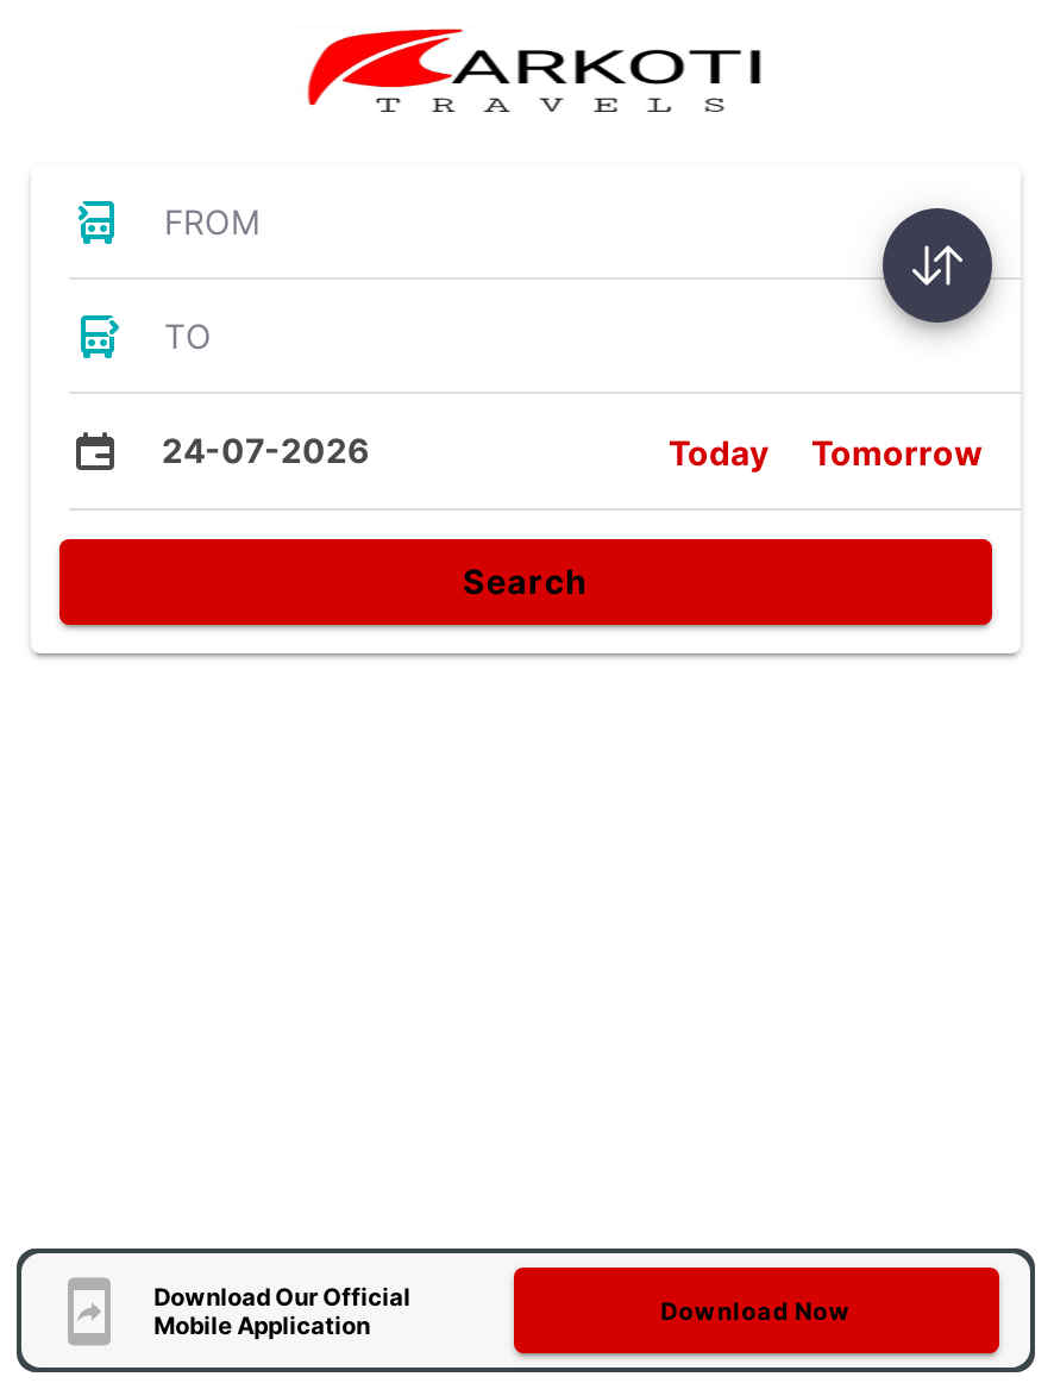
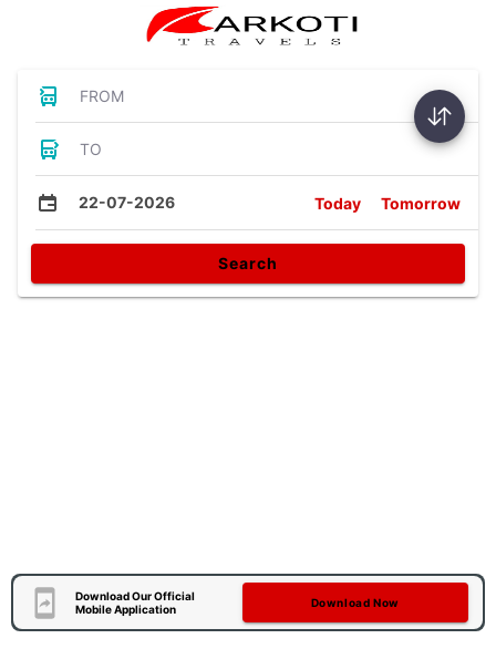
[162,430,369,470] 24-07-2026 -> [79,193,175,212] 22-07-2026

